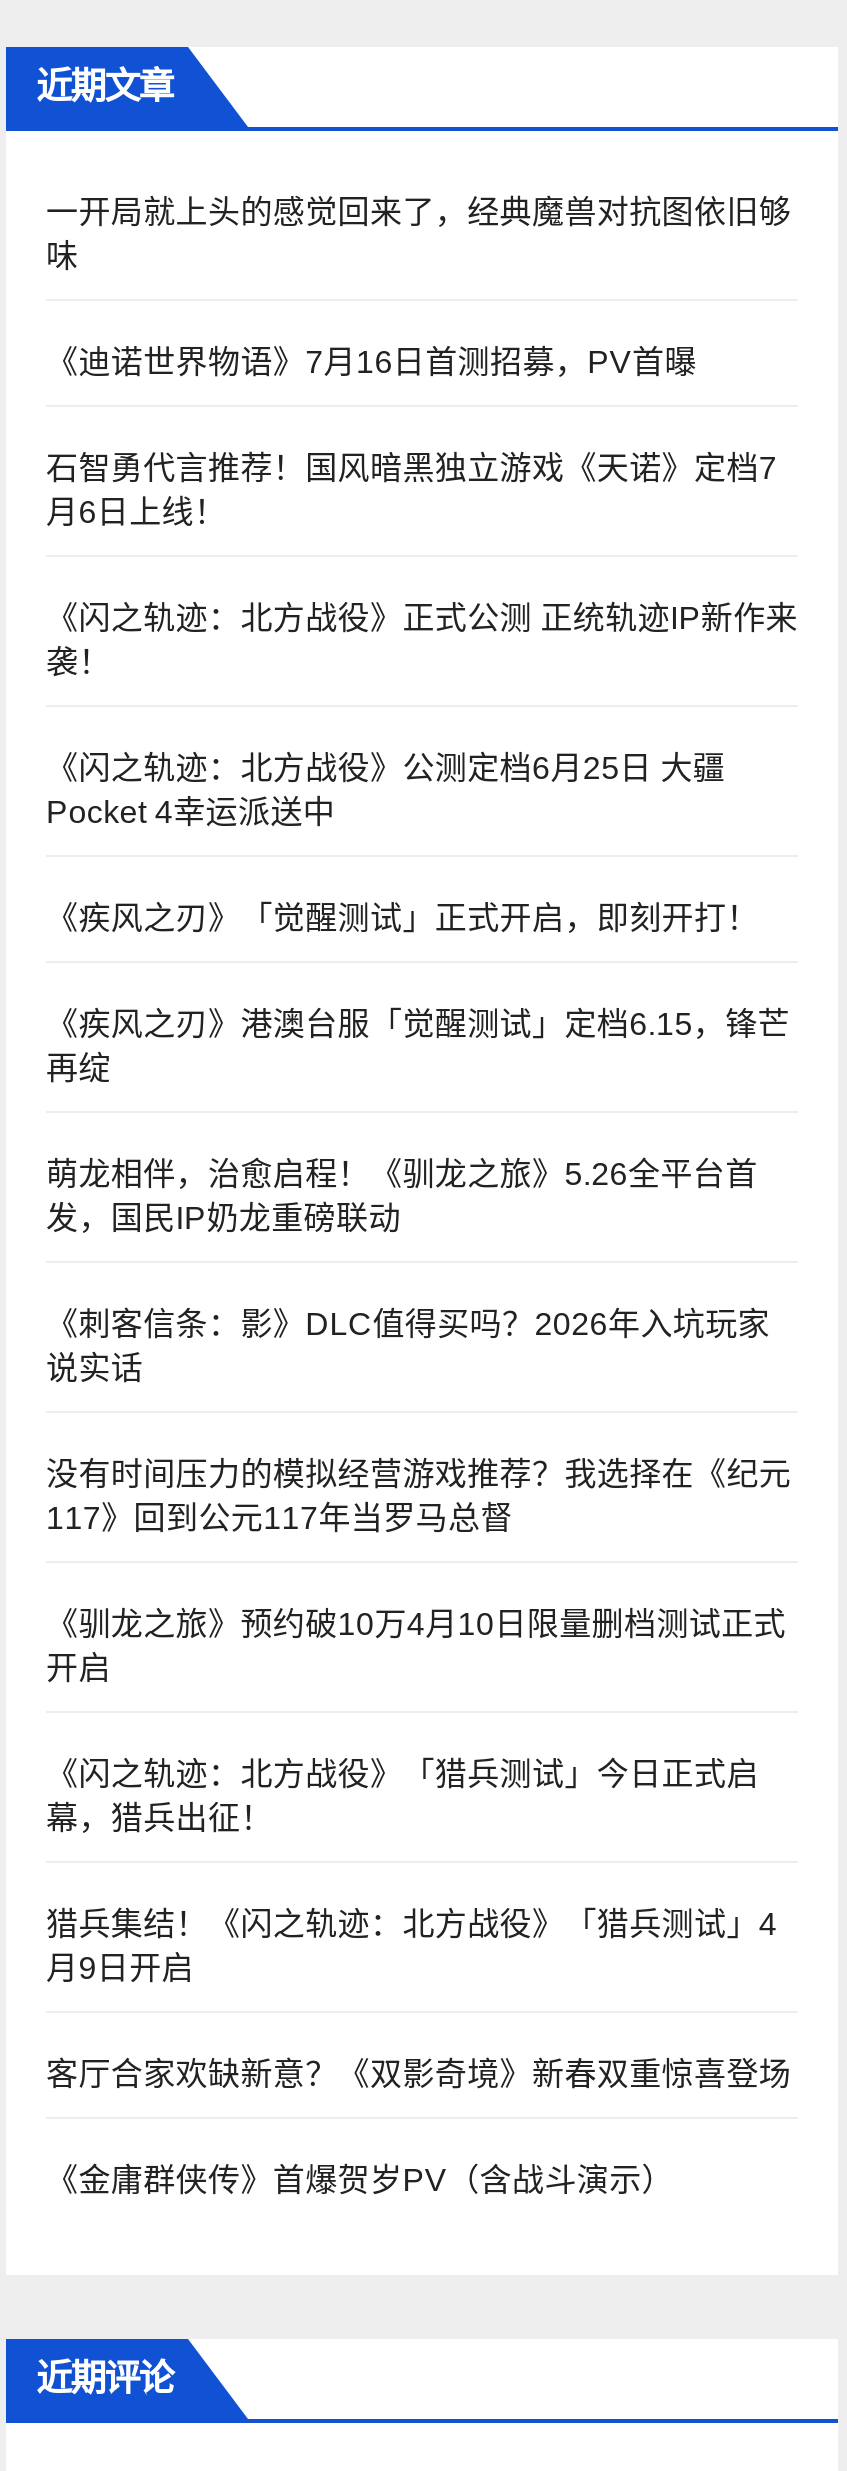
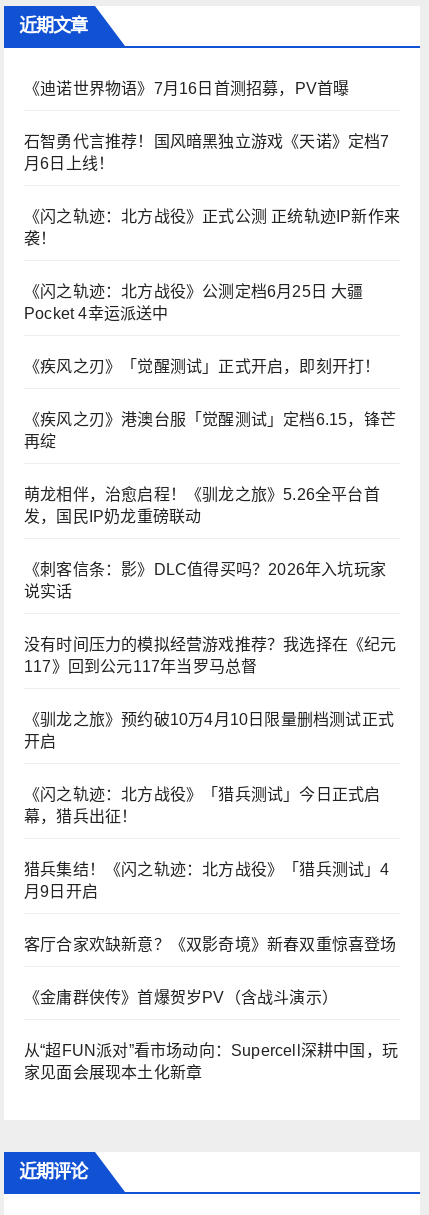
[46,196,791,274] 一开局就上头的感觉回来了，经典魔兽对抗图依旧够 | 味 -> none
moved [46,346,798,2198] -> [24,80,400,1006]: 《迪诺世界物语》7月16日首测招募，PV首曝 | 石智勇代言推荐！国风暗黑独立游戏《天诺》定档7 | 月6日上线！ | ... | 客厅合家欢缺新意？《双影奇境》新春双重惊喜登场 | 《金庸群侠传》首爆贺岁PV（含战斗演示）
none -> [24,1042,398,1081] 从“超FUN派对”看市场动向：Supercell深耕中国，玩 | 家见面会展现本土化新章

